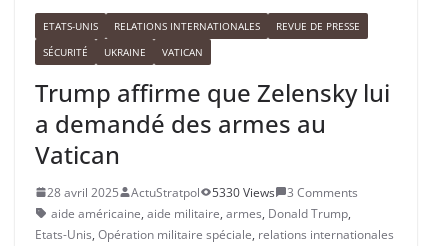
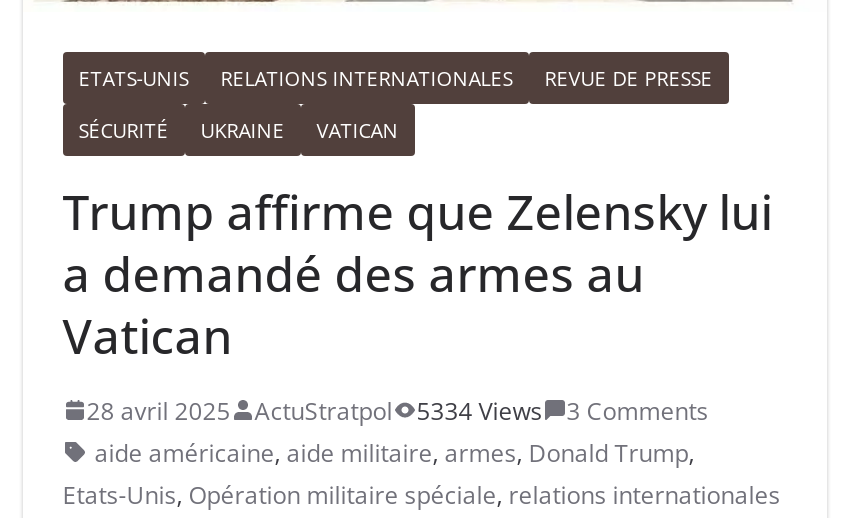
[47,184,358,201] 28 avril 2025 ActuStratpol 5330 Views 3 Comments -> [86,393,708,427] 28 avril 2025 ActuStratpol 5334 Views 3 Comments

